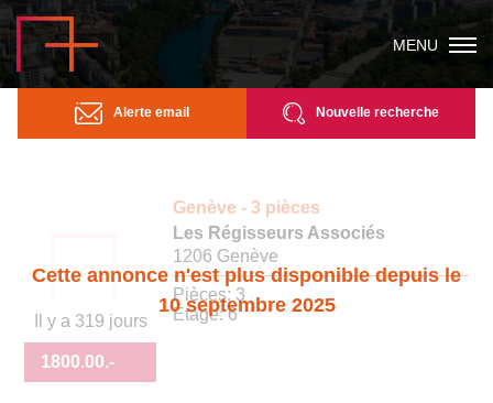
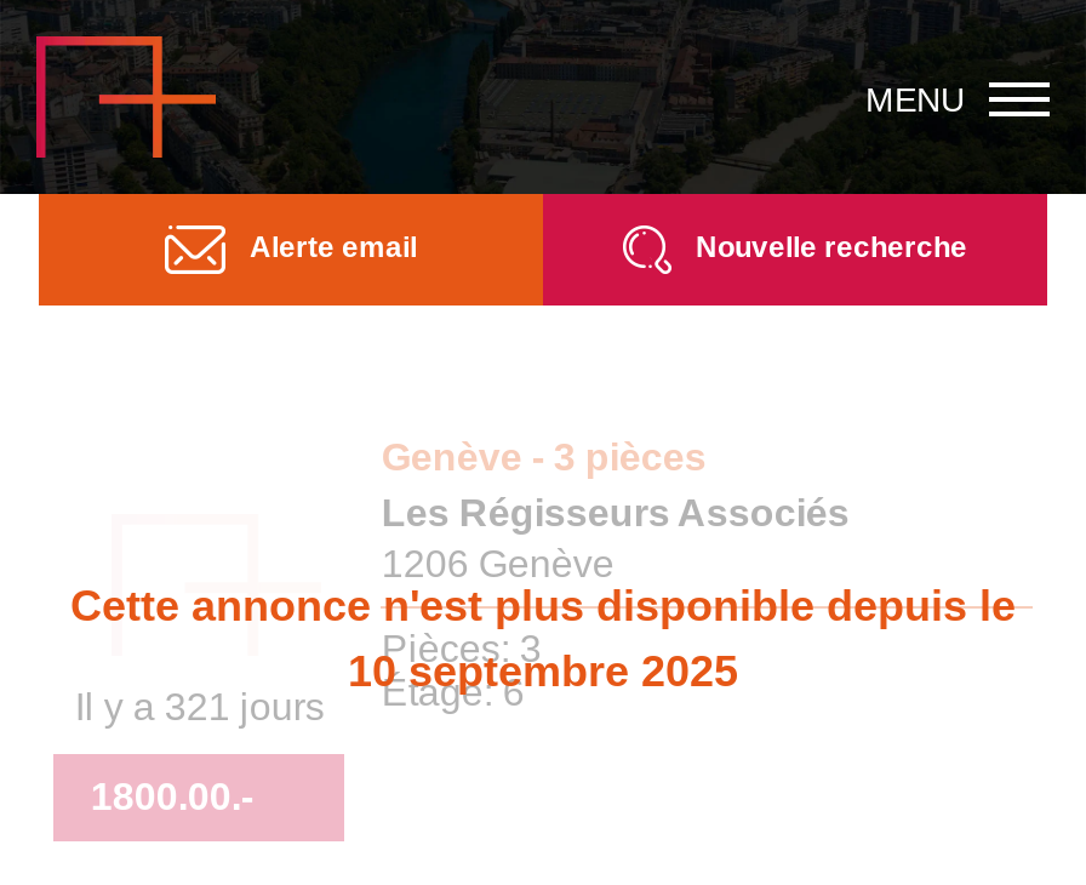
[34,312,147,330] Il y a 319 jours -> [75,686,325,727] Il y a 321 jours

